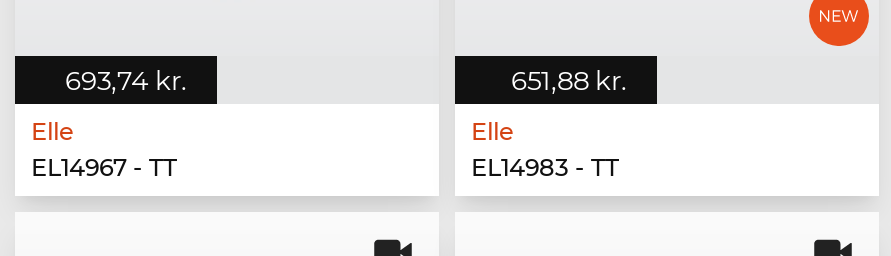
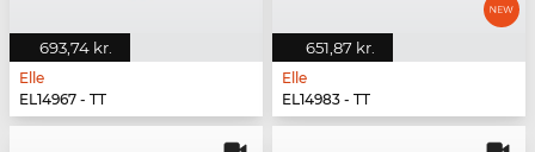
[511,64,627,96] 651,88 kr. -> [306,38,375,57] 651,87 kr.

